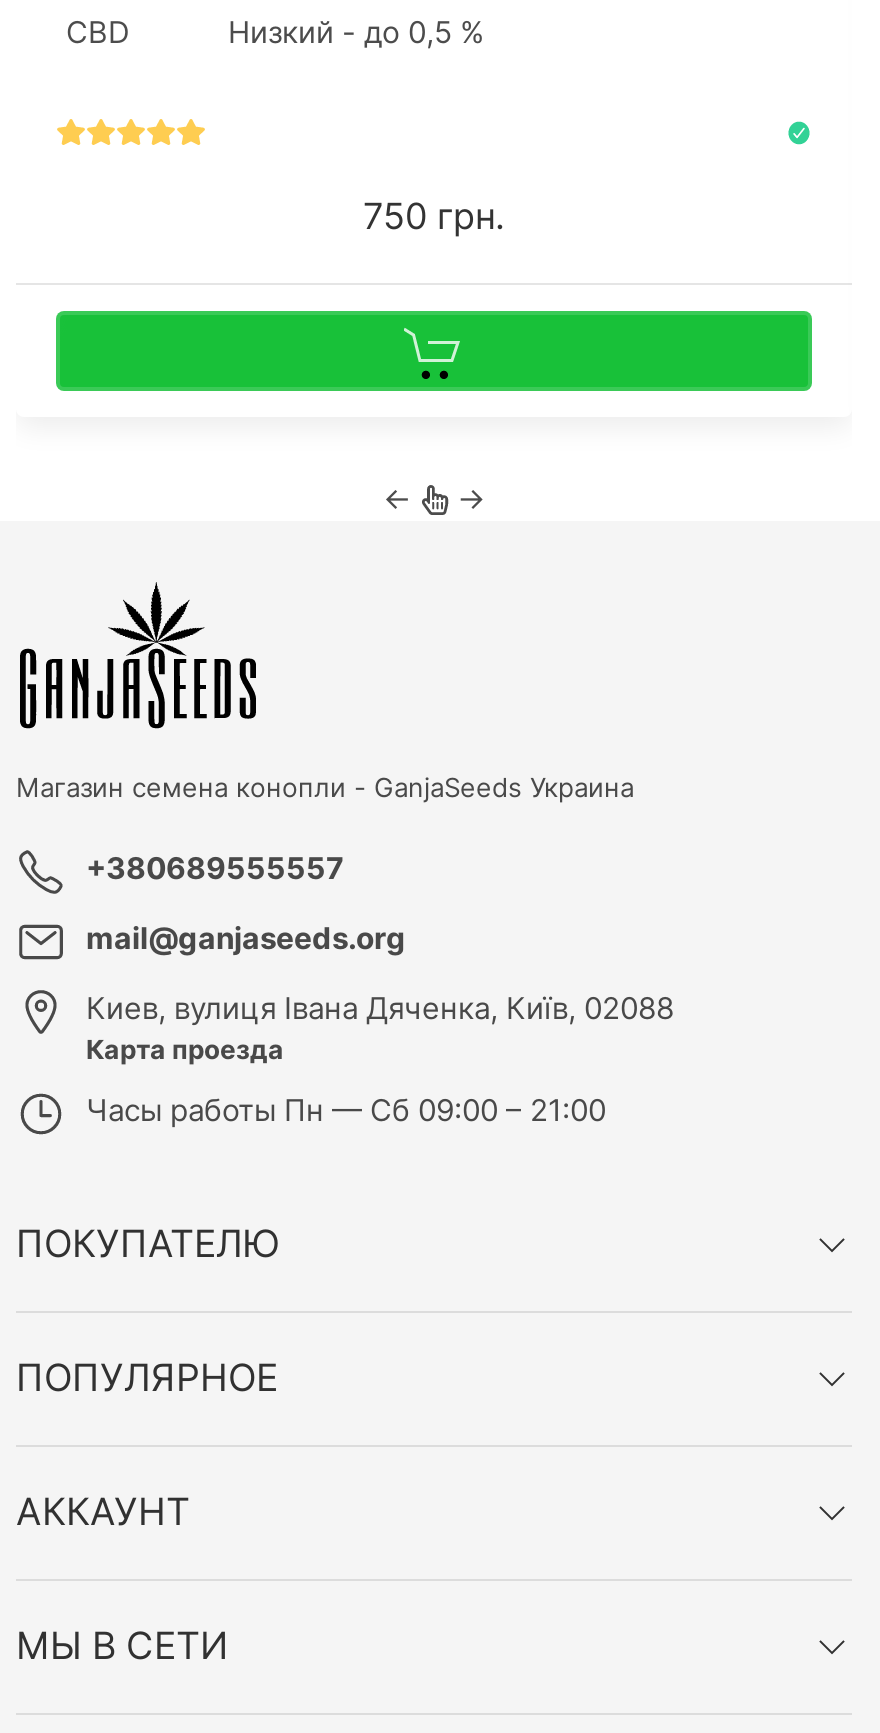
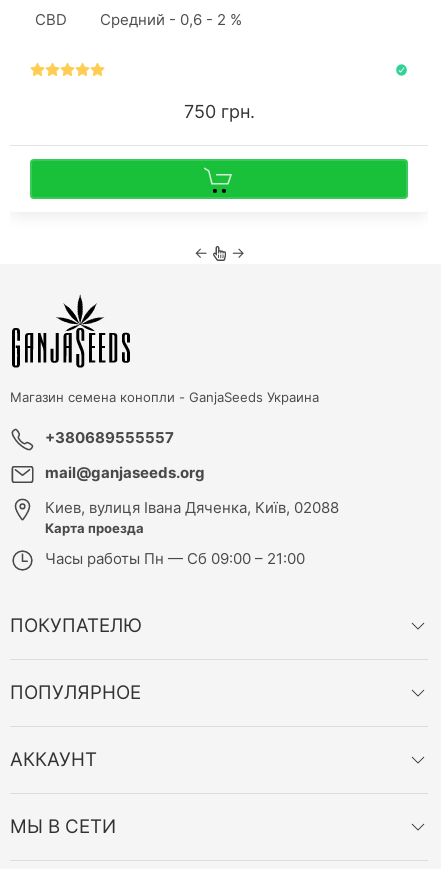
[228,13,484,51] Низкий - до 0,5 % -> [100,10,242,29] Средний - 0,6 - 2 %

